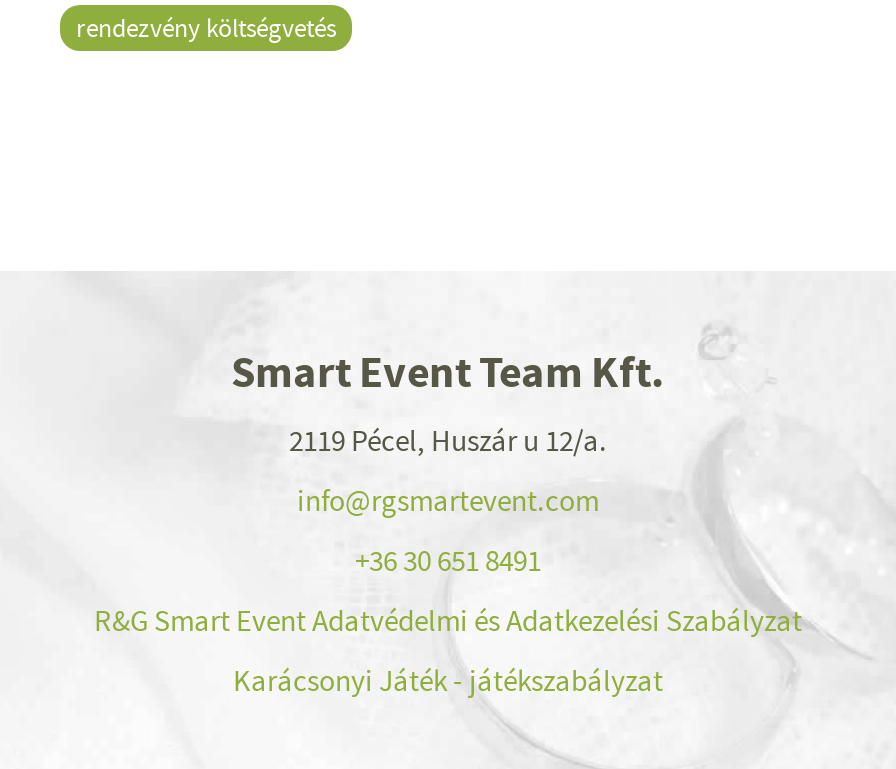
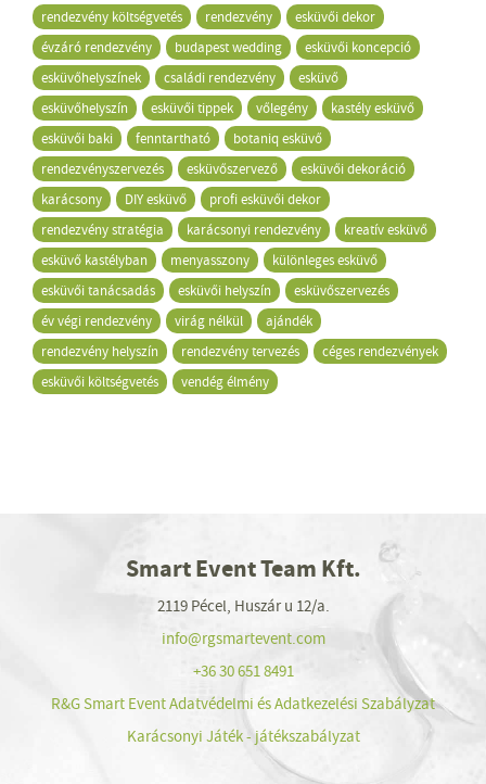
none -> [41,8,438,391] rendezvény | esküvői dekor | évzáró rendezvény | budapest wedding | esküvői koncepció | esküvőhelyszínek | családi rendezvény | esküvő | esküvőhelyszín | esküvői tippek | vőlegény | kastély esküvő | esküvői baki | fenntartható | botaniq esküvő | rendezvényszervezés | esküvőszervező | esküvői dekoráció | karácsony | DIY esküvő | profi esküvői dekor | rendezvény stratégia | karácsonyi rendezvény | kreatív esküvő | esküvő kastélyban | menyasszony | különleges esküvő | esküvői tanácsadás | esküvői helyszín | esküvőszervezés | év végi rendezvény | virág nélkül | ajándék | rendezvény helyszín | rendezvény tervezés | céges rendezvények | esküvői költségvetés | vendég élmény

